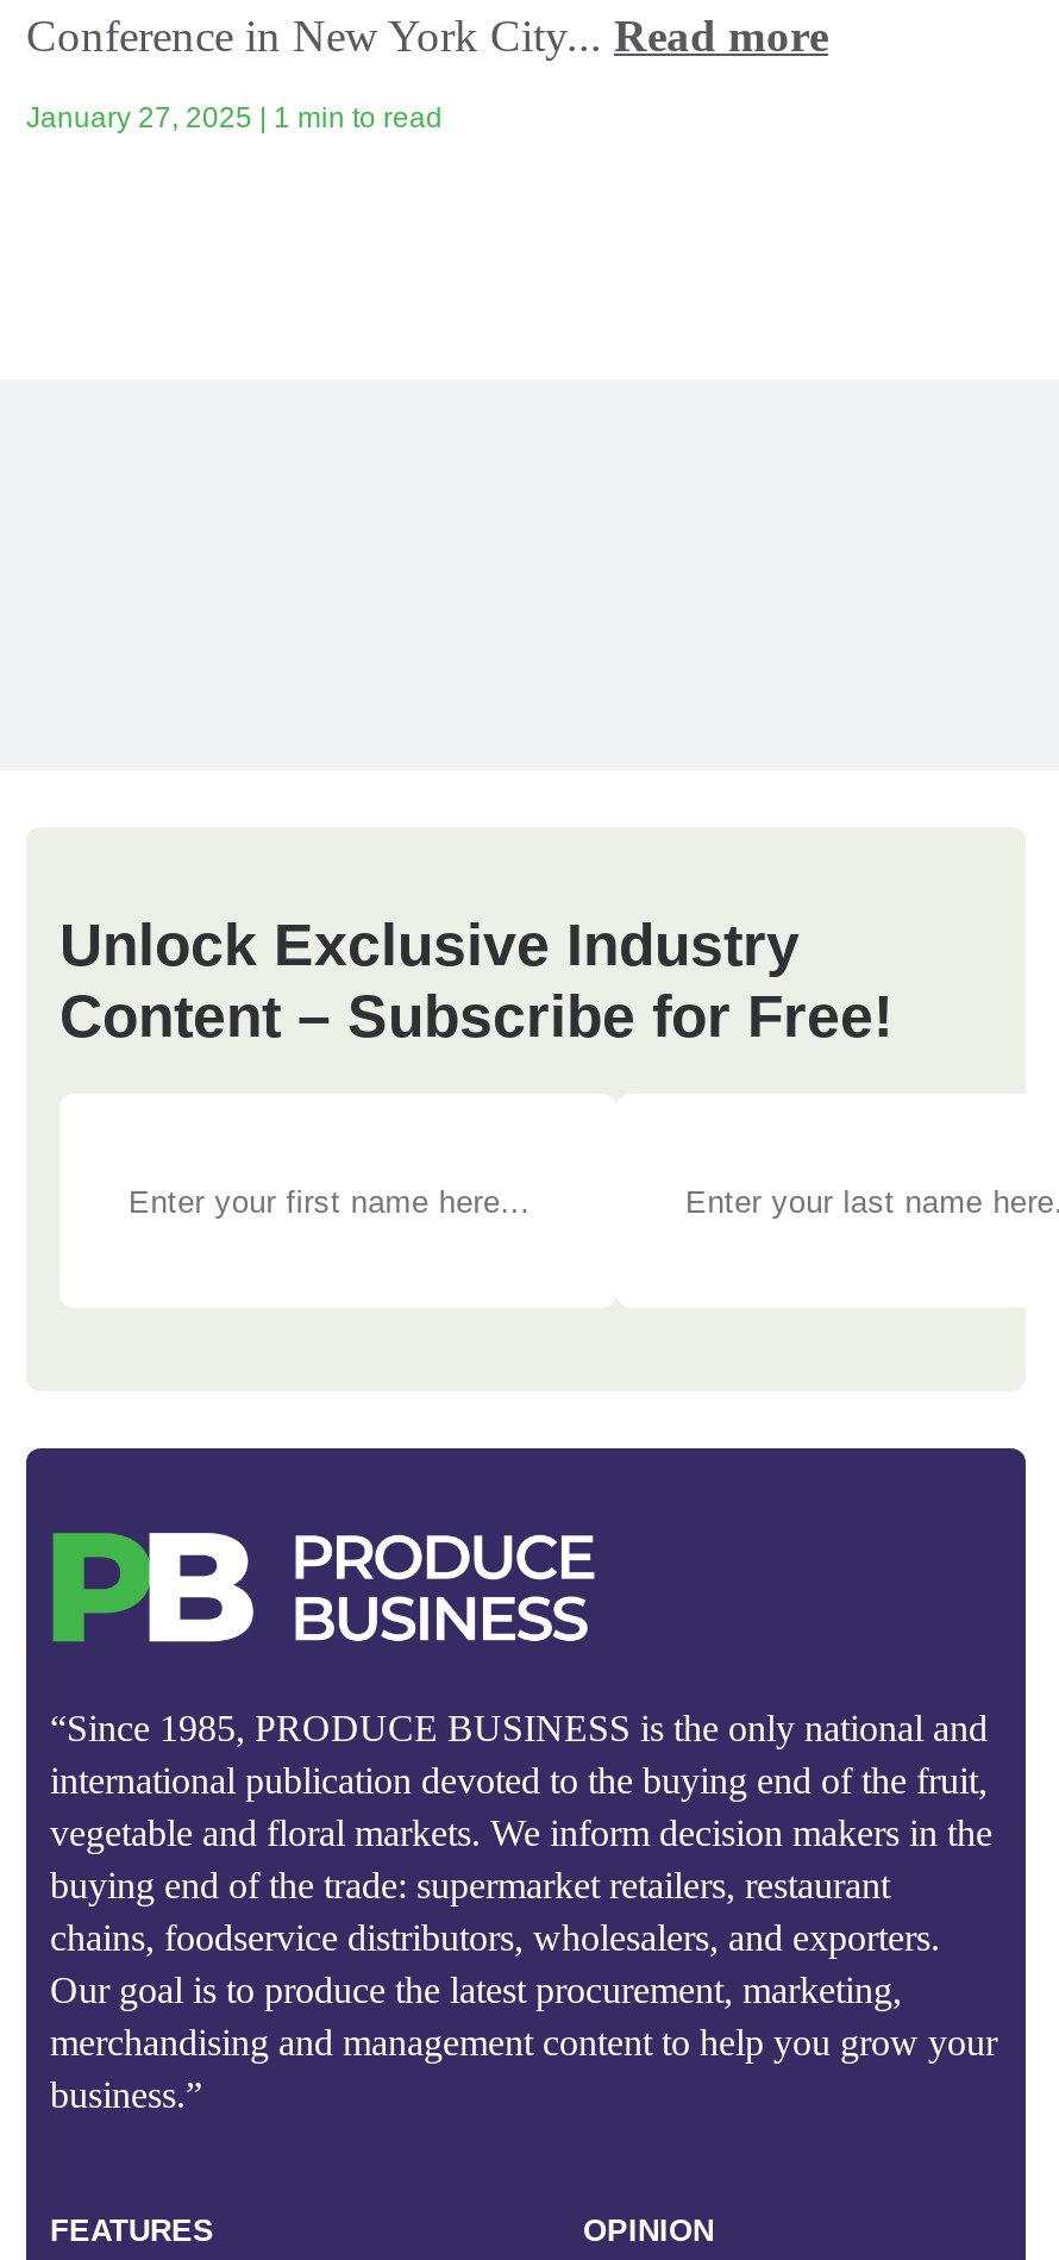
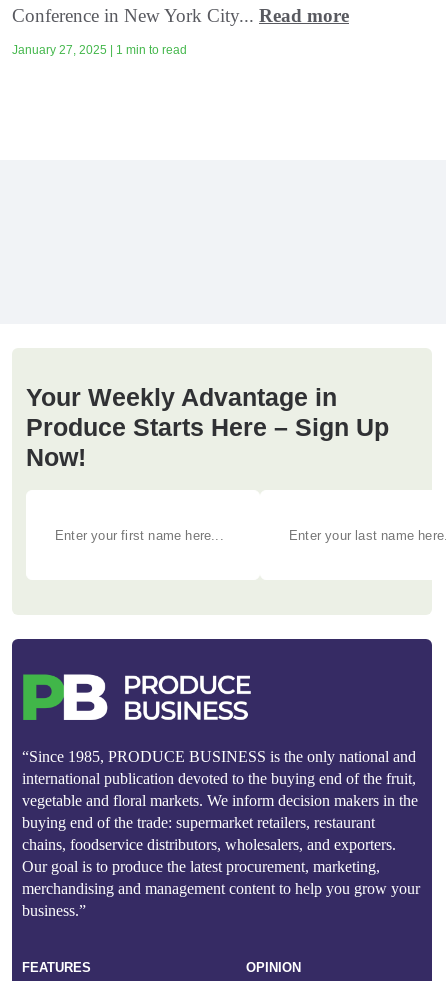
[59,911,892,1049] Unlock Exclusive Industry | Content – Subscribe for Free! -> [26,383,389,471] Your Weekly Advantage in | Produce Starts Here – Sign Up | Now!

